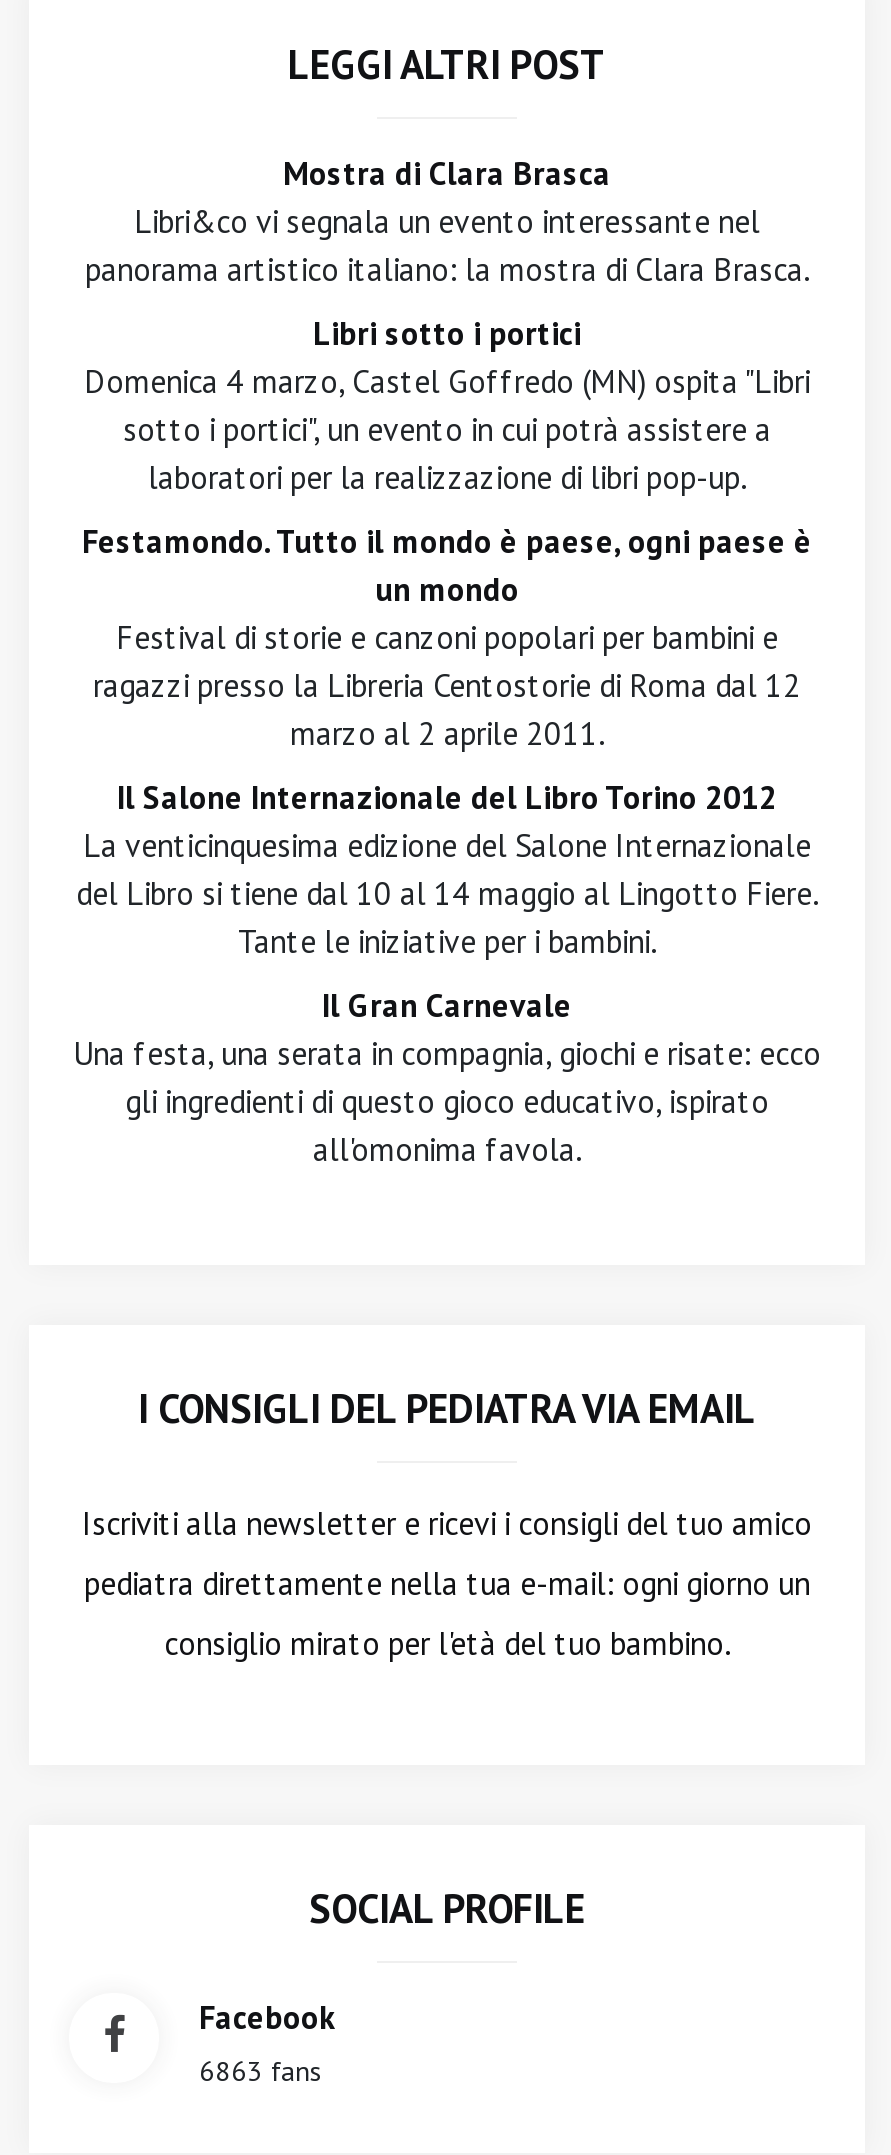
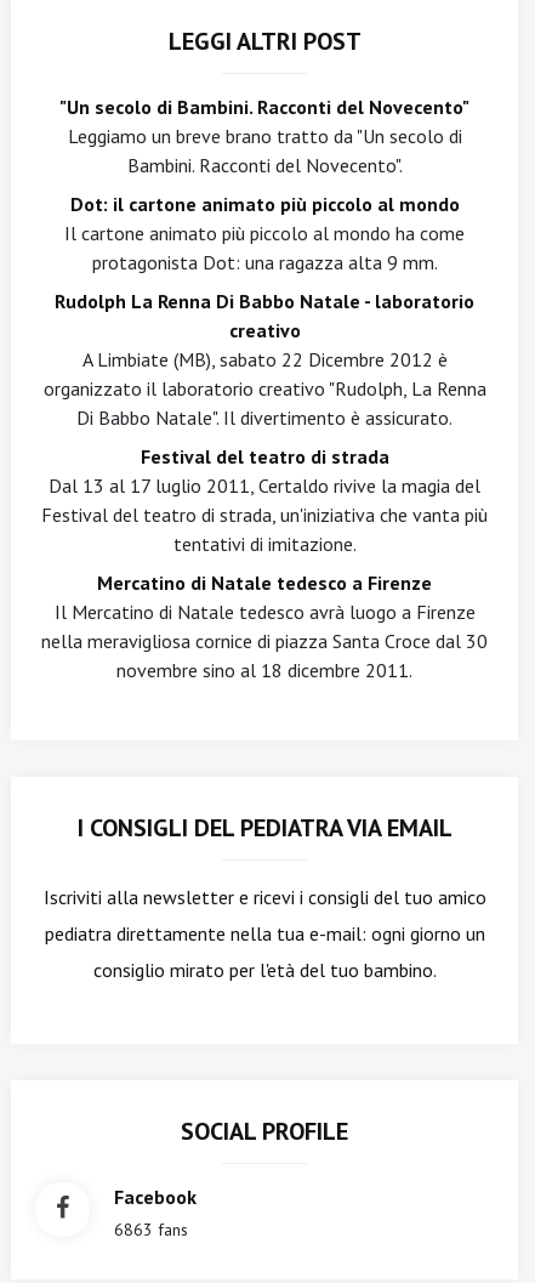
[85,153,809,289] Mostra di Clara Brasca | Libri&co vi segnala un evento interessante nel | panorama artistico italiano: la mostra di Clara Brasca. -> [59,95,469,177] "Un secolo di Bambini. Racconti del Novecento" | Leggiamo un breve brano tratto da "Un secolo di | Bambini. Racconti del Novecento".
[84,313,810,497] Libri sotto i portici | Domenica 4 marzo, Castel Goffredo (MN) ospita "Libri | sotto i portici", un evento in cui potrà assistere a | laboratori per la realizzazione di libri pop-up. -> [64,192,465,274] Dot: il cartone animato più piccolo al mondo | Il cartone animato più piccolo al mondo ha come | protagonista Dot: una ragazza alta 9 mm.
[82,521,812,753] Festamondo. Tutto il mondo è paese, ogni paese è | un mondo | Festival di storie e canzoni popolari per bambini e | ragazzi presso la Libreria Centostorie di Roma dal 12 | marzo al 2 aprile 2011. -> [43,289,486,430] Rudolph La Renna Di Babbo Natale - laboratorio | creativo | A Limbiate (MB), sabato 22 Dicembre 2012 è | organizzato il laboratorio creativo "Rudolph, La Renna | Di Babbo Natale". Il divertimento è assicurato.
[76,777,818,961] Il Salone Internazionale del Libro Torino 2012 | La venticinquesima edizione del Salone Internazionale | del Libro si tiene dal 10 al 14 maggio al Lingotto Fiere. | Tante le iniziative per i bambini. -> [41,444,488,556] Festival del teatro di strada | Dal 13 al 17 luglio 2011, Certaldo rivive la magia del | Festival del teatro di strada, un'iniziativa che vanta più | tentativi di imitazione.
[73,985,821,1169] Il Gran Carnevale | Una festa, una serata in compagnia, giochi e risate: ecco | gli ingredienti di questo gioco educativo, ispirato | all'omonima favola. -> [41,570,488,682] Mercatino di Natale tedesco a Firenze | Il Mercatino di Natale tedesco avrà luogo a Firenze | nella meravigliosa cornice di piazza Santa Croce dal 30 | novembre sino al 18 dicembre 2011.

